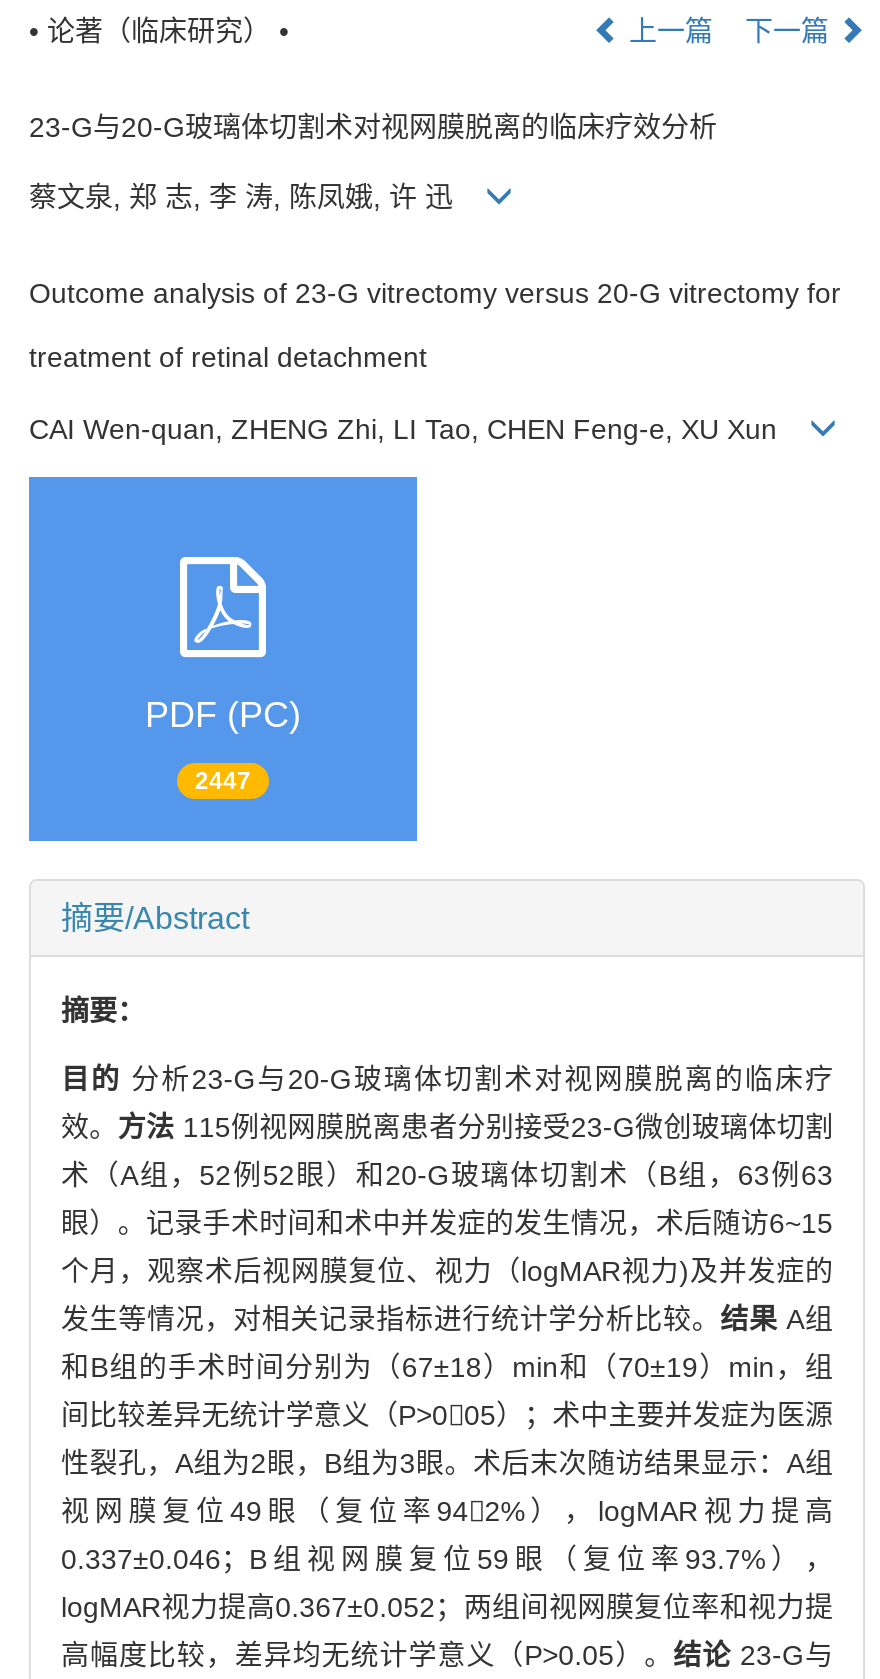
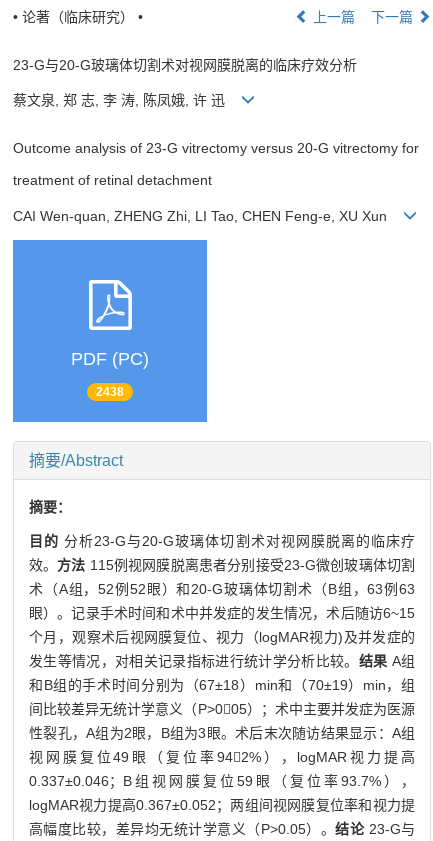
[195,766,251,794] 2447 -> [96,385,124,399] 2438

